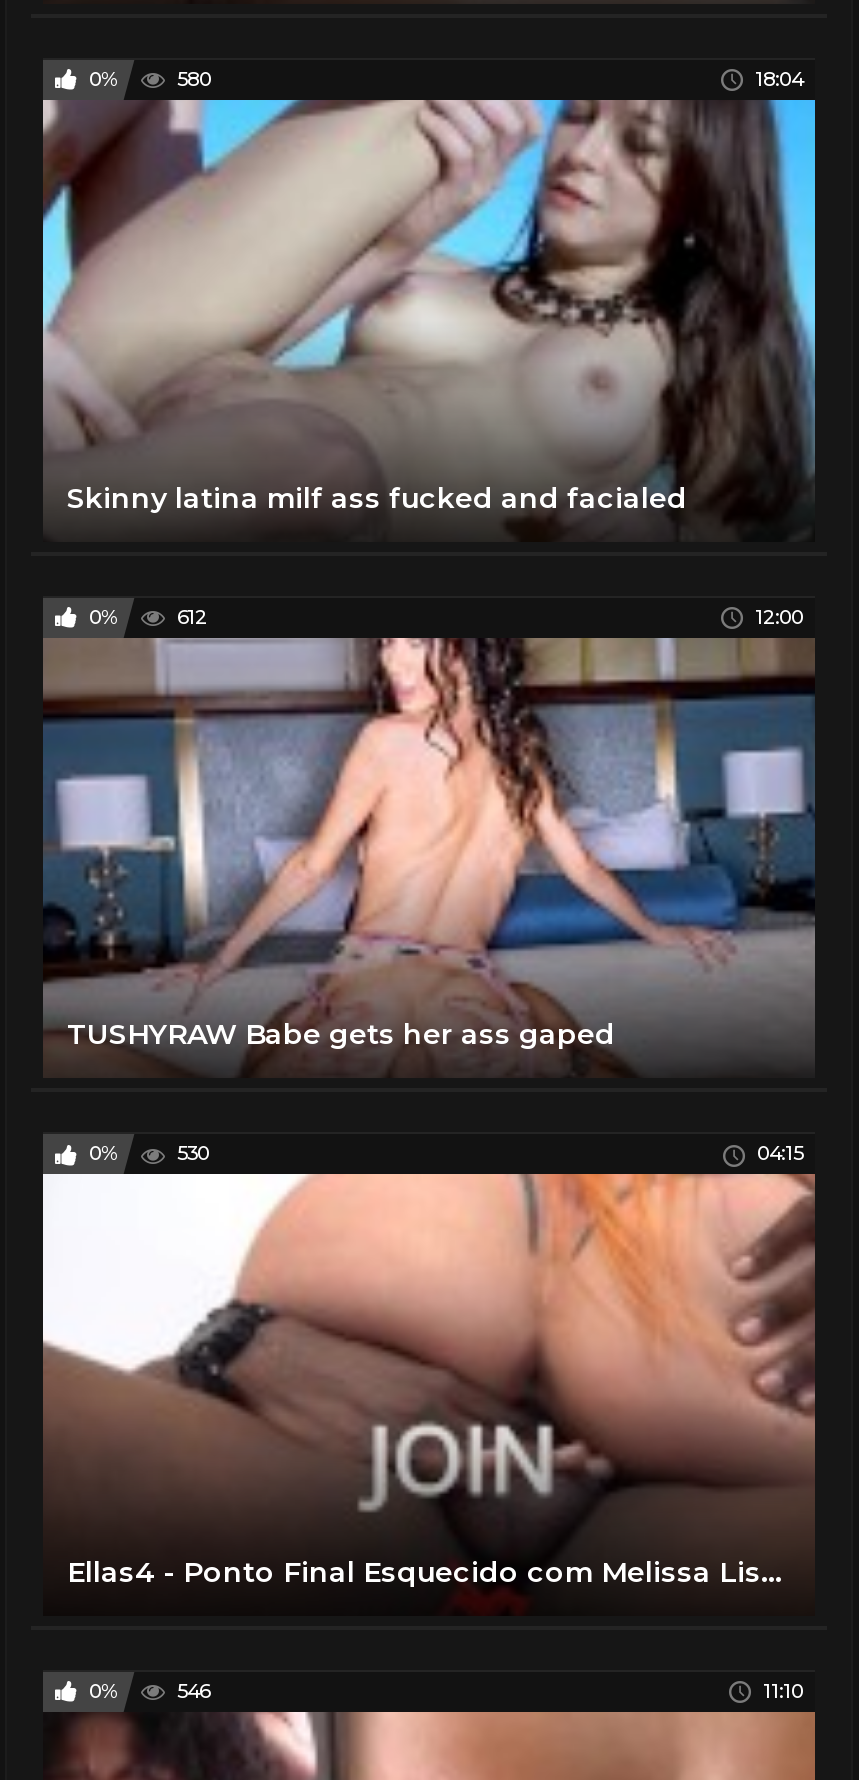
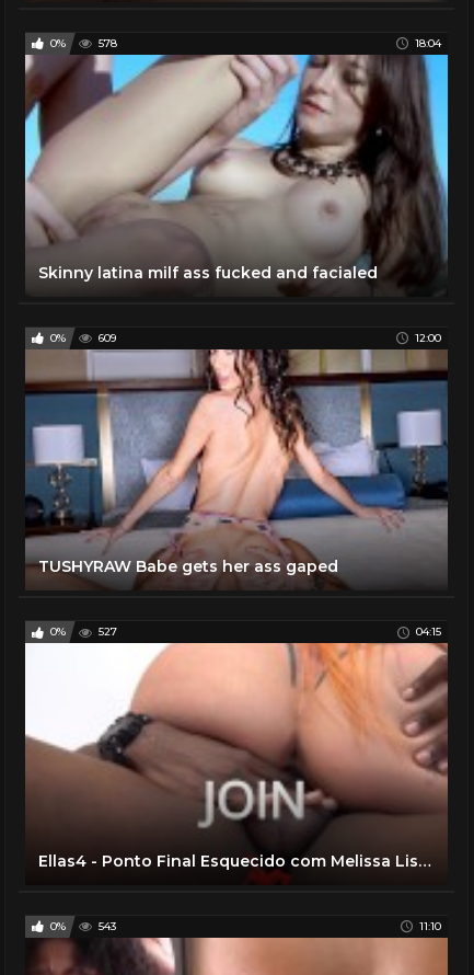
[177,66,211,92] 580 -> [99,36,117,51] 578
[177,603,207,629] 612 -> [99,331,116,345] 609
[177,1141,209,1167] 530 -> [99,625,117,639] 527
[177,1678,209,1704] 546 -> [99,919,116,933] 543

